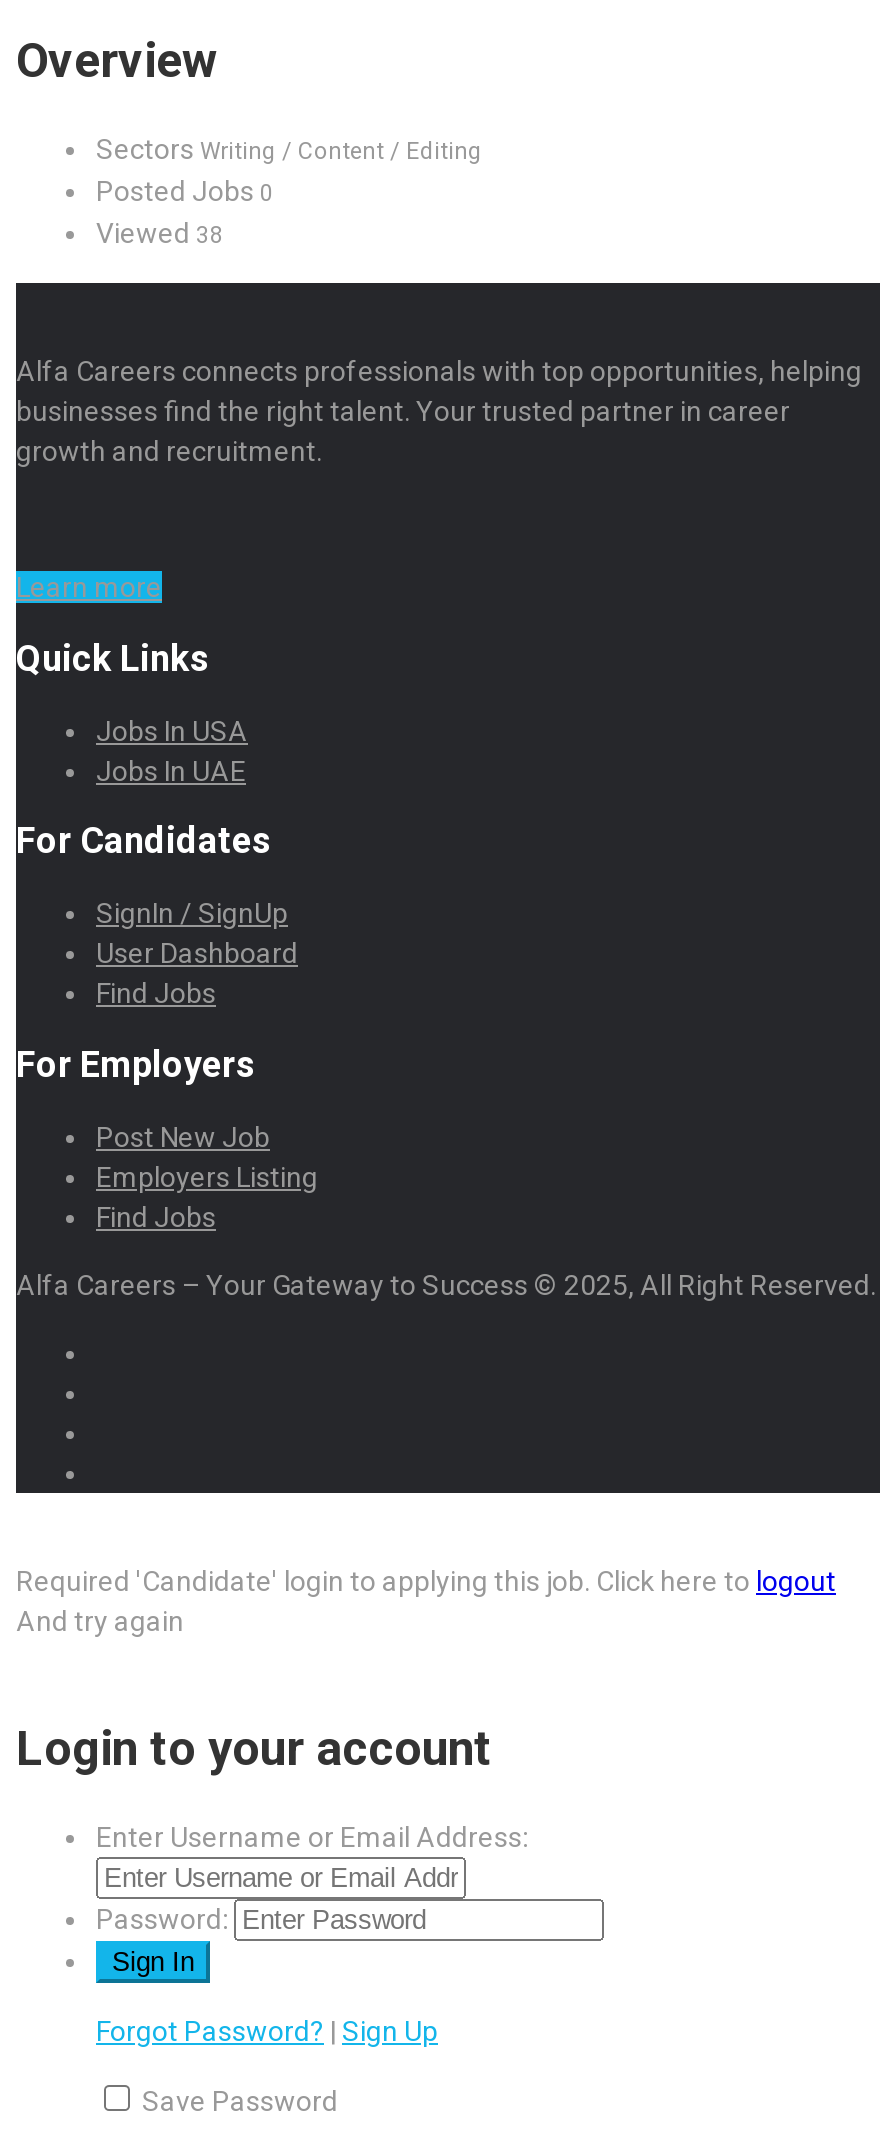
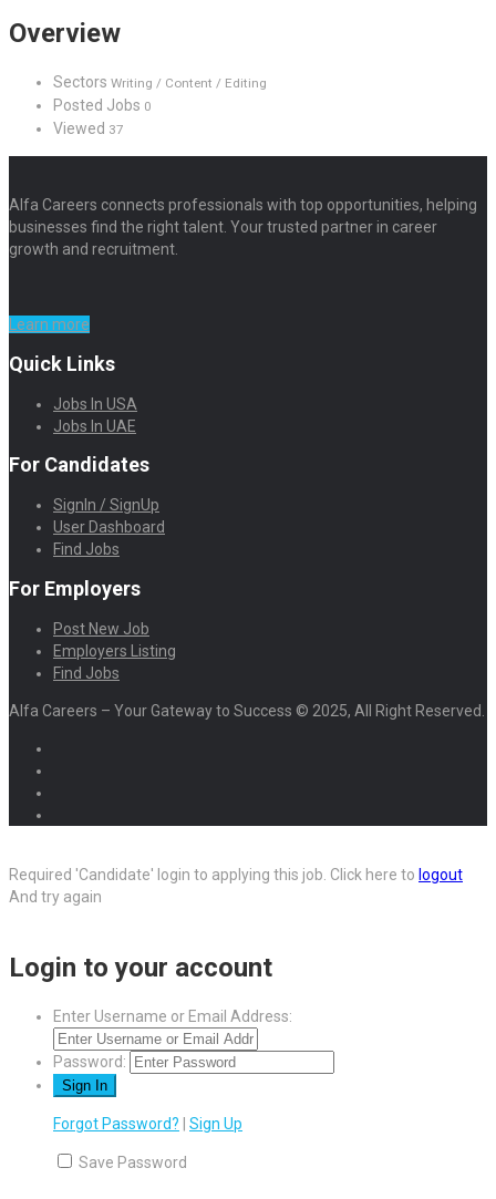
[96,216,224,248] Viewed 38 -> [53,119,124,137] Viewed 37

